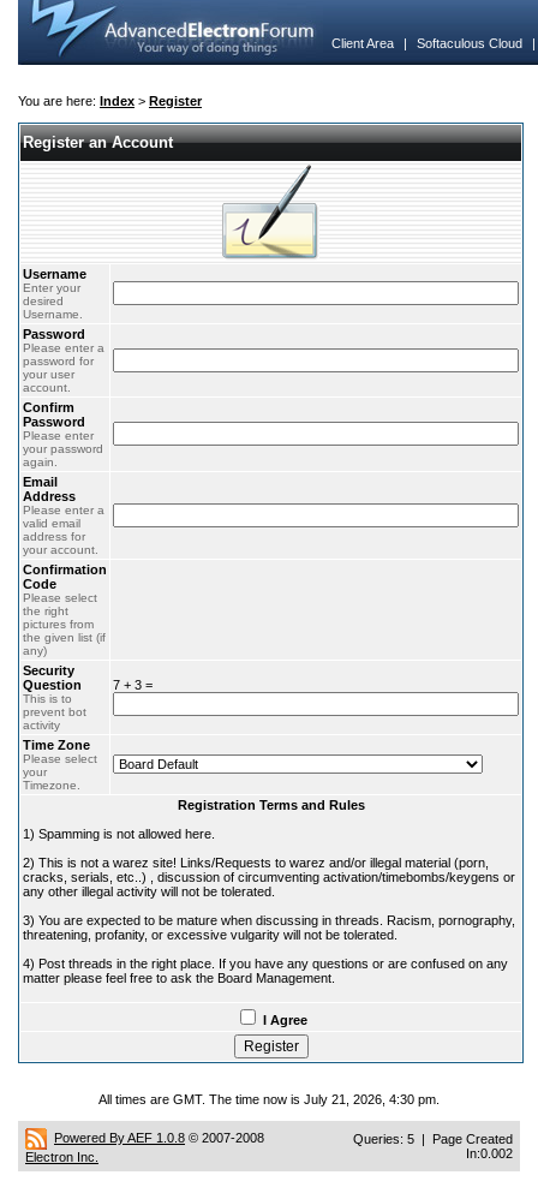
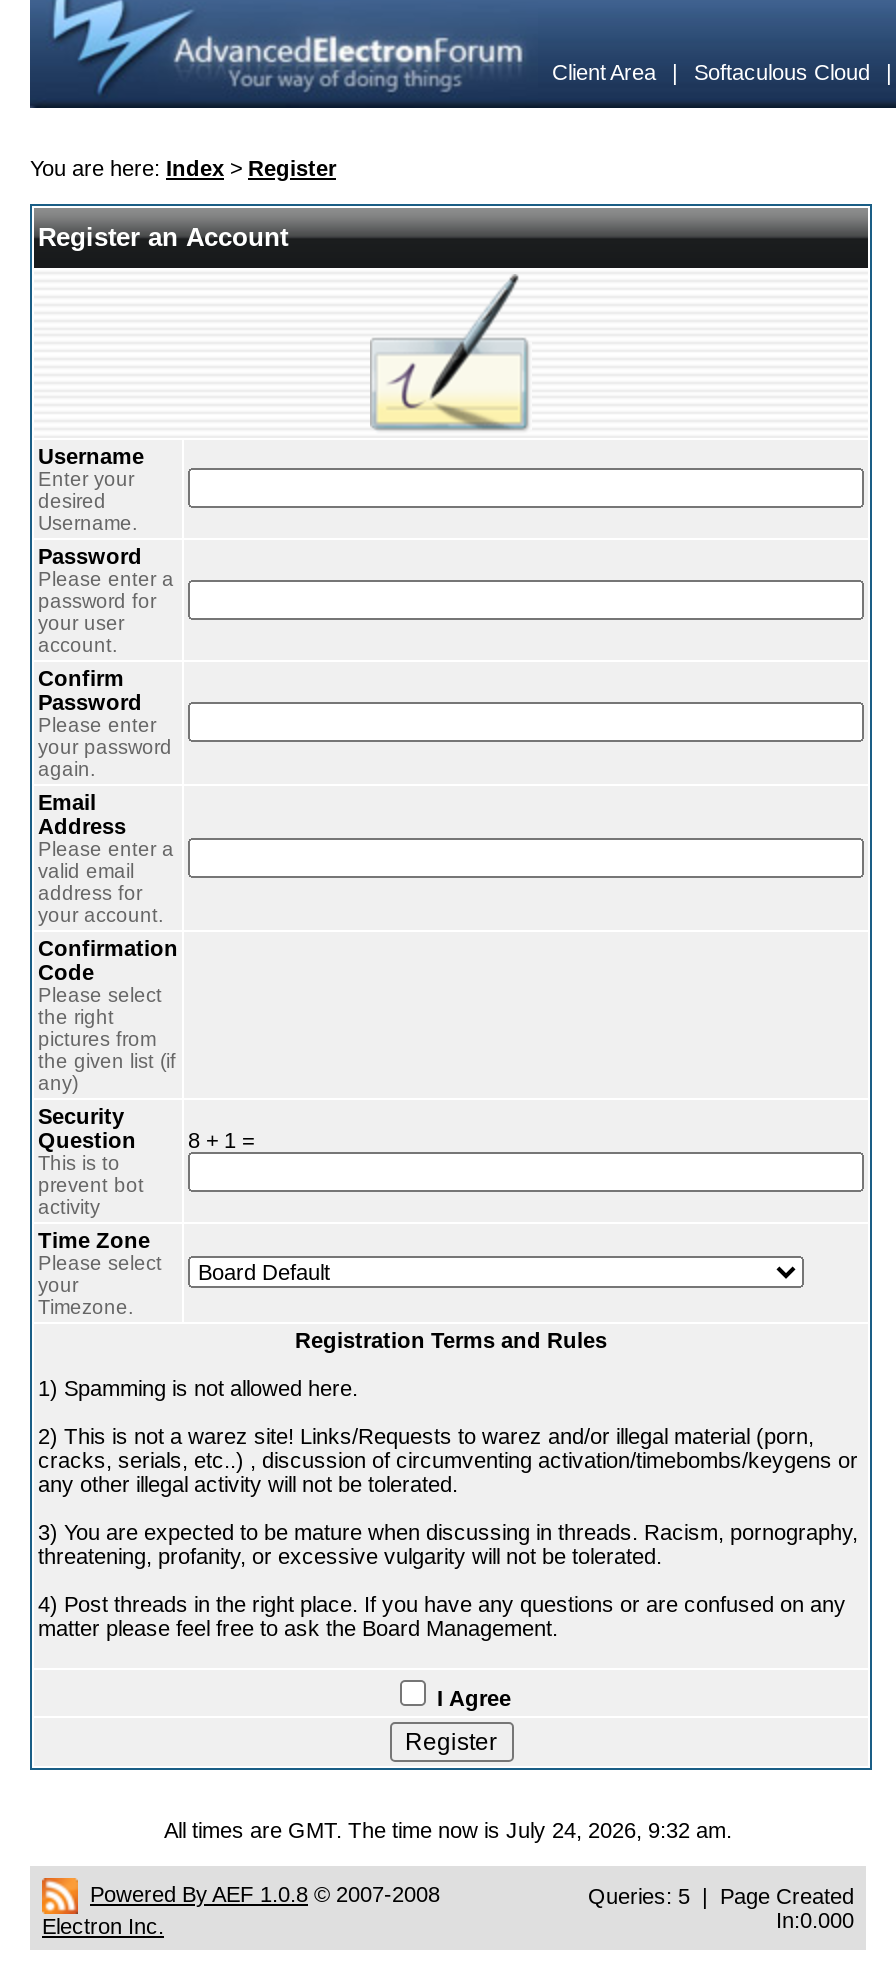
[113,678,153,692] 7 + 3 = -> [188,1128,254,1152] 8 + 1 =
[98,1092,440,1106] All times are GMT. The time now is July 21, 2026, 4:30 pm. -> [164,1818,732,1842] All times are GMT. The time now is July 24, 2026, 9:32 am.
[466,1146,513,1161] In:0.002 -> [776,1908,854,1932] In:0.000

